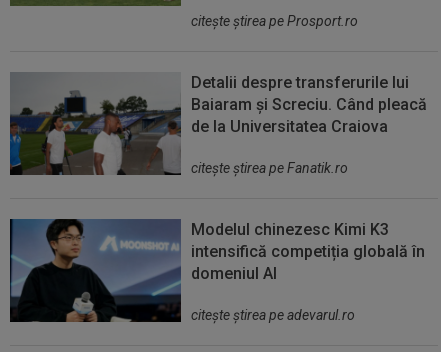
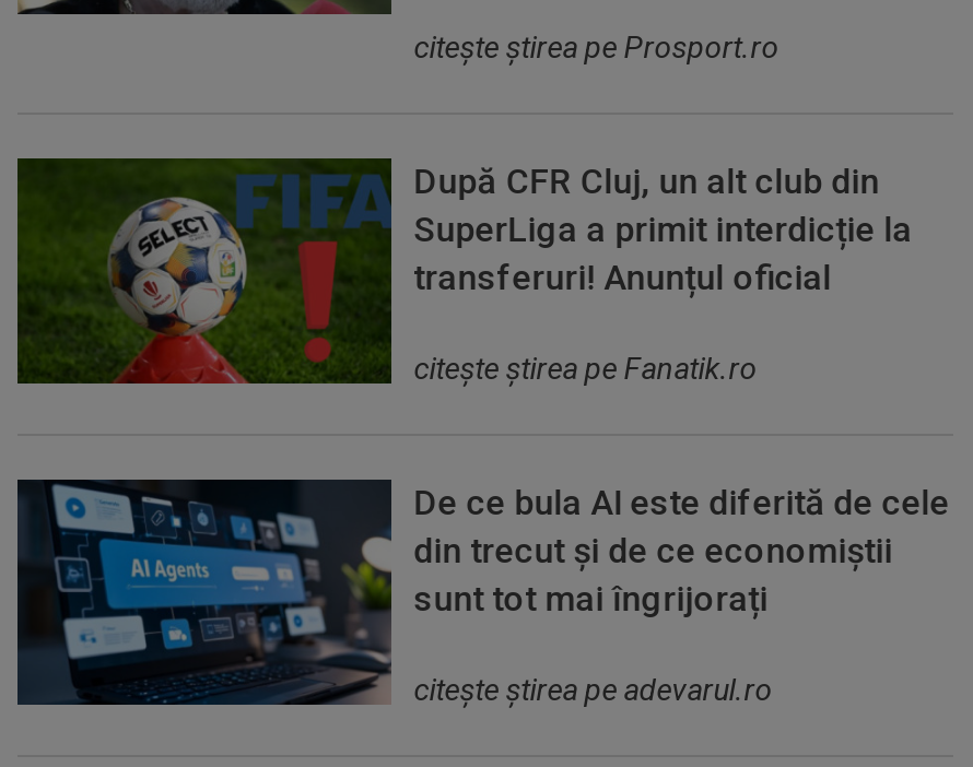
[9,72,427,176] [image] | Detalii despre transferurile lui | Baiaram și Screciu. Când pleacă | de la Universitatea Craiova -> [15,157,912,387] [image] | După CFR Cluj, un alt club din | SuperLiga a primit interdicție la | transferuri! Anunțul oficial
[10,218,425,323] [image] | Modelul chinezesc Kimi K3 | intensifică competiția globală în | domeniul AI -> [17,479,949,708] [image] | De ce bula AI este diferită de cele | din trecut și de ce economiștii | sunt tot mai îngrijorați

